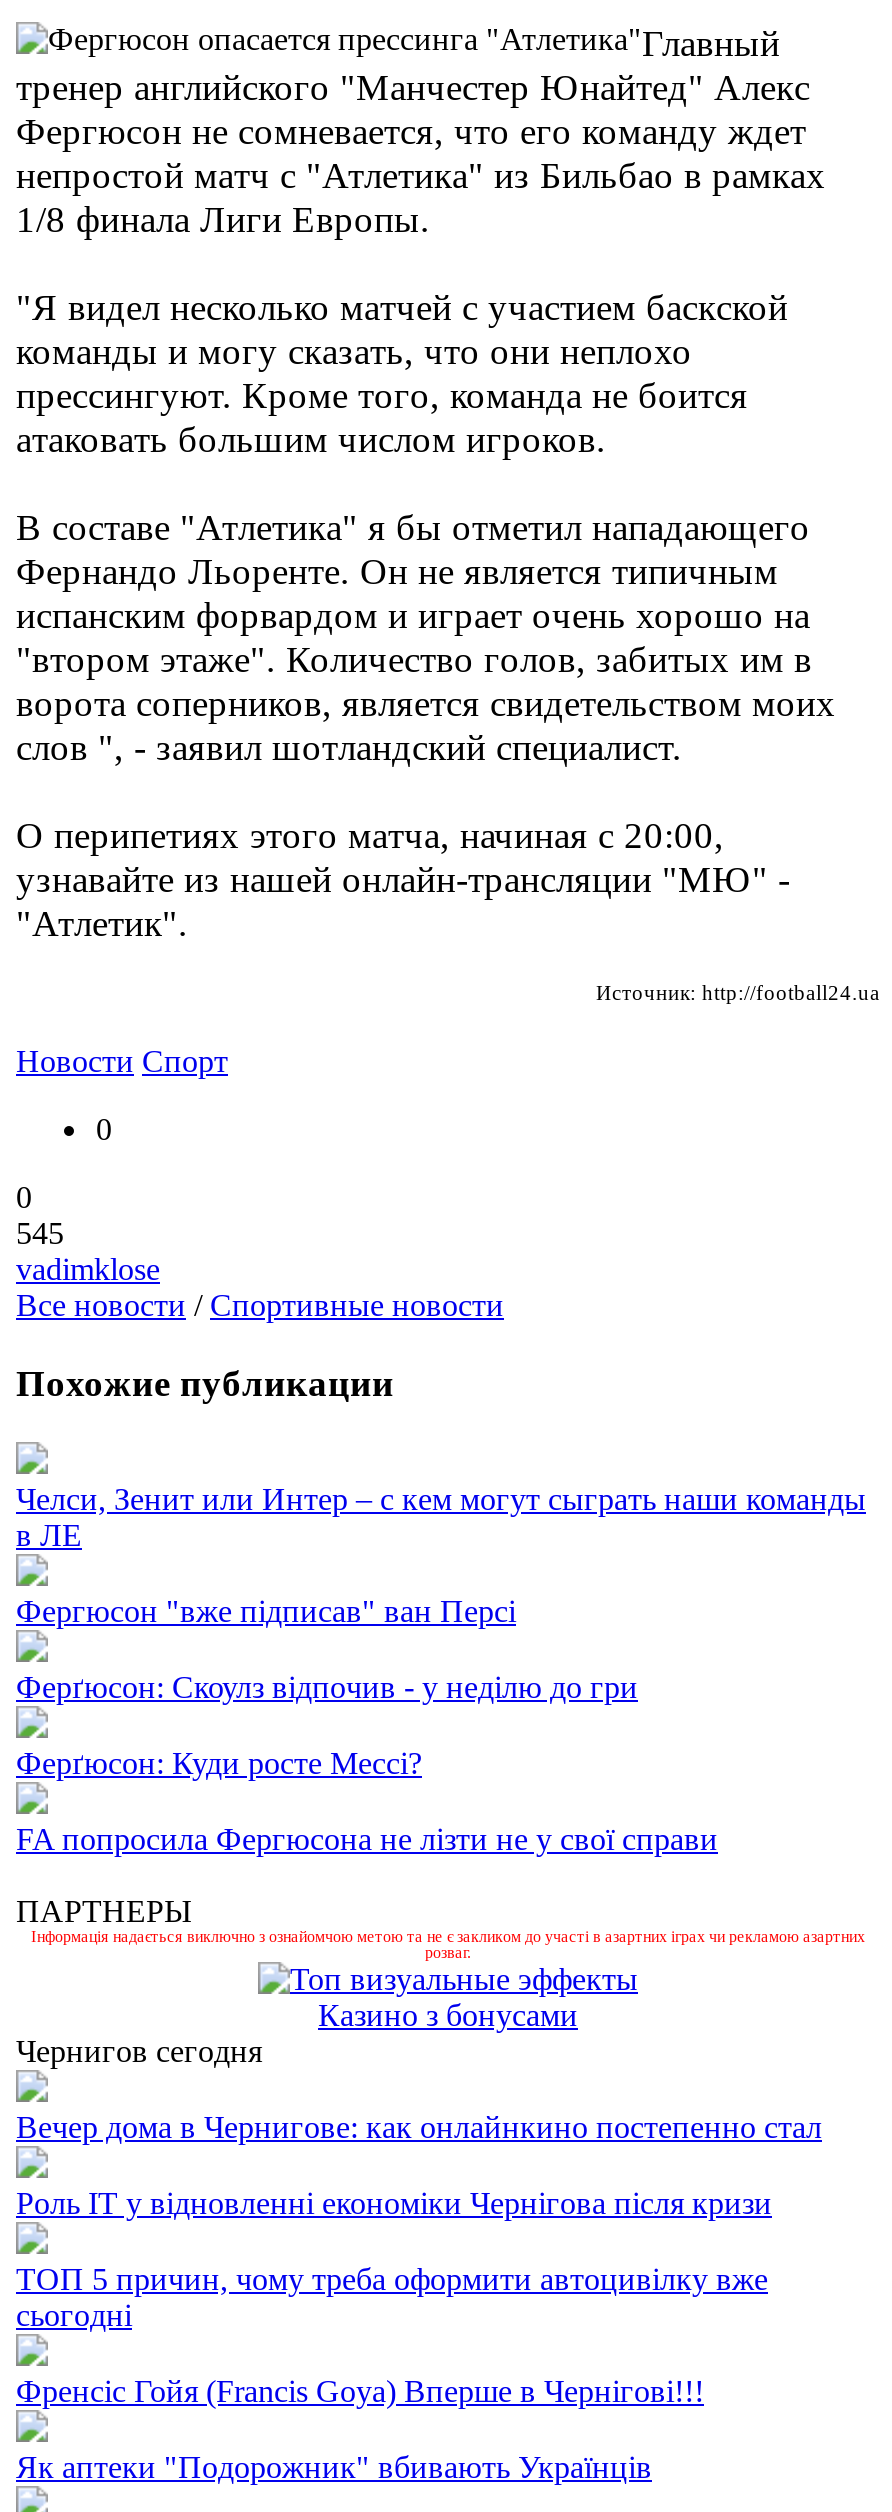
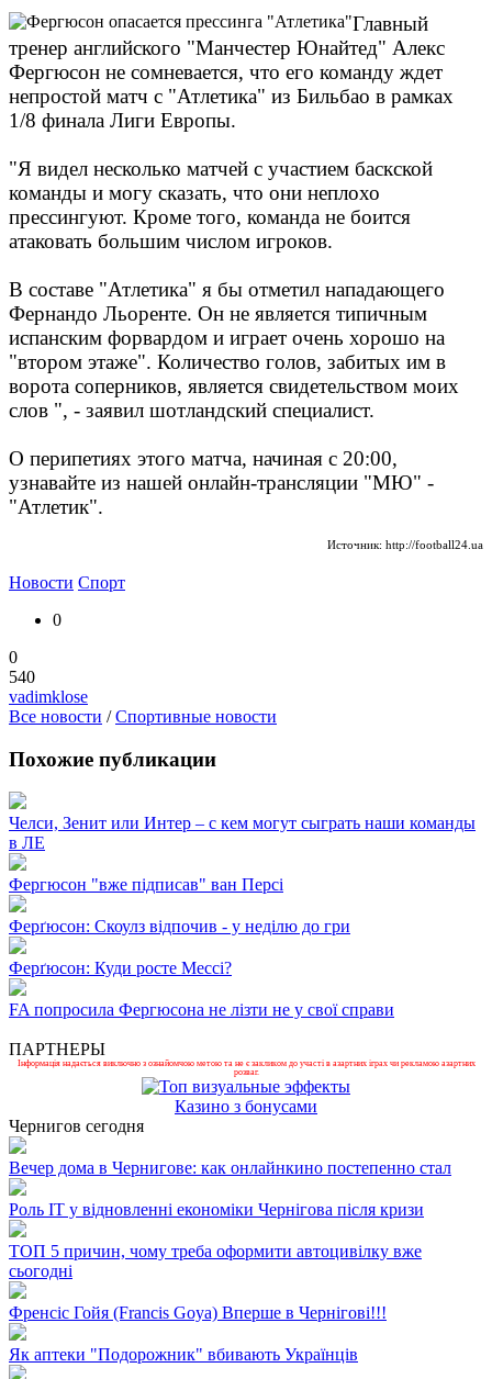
[16,1216,64,1250] 545 -> [9,667,35,686] 540

